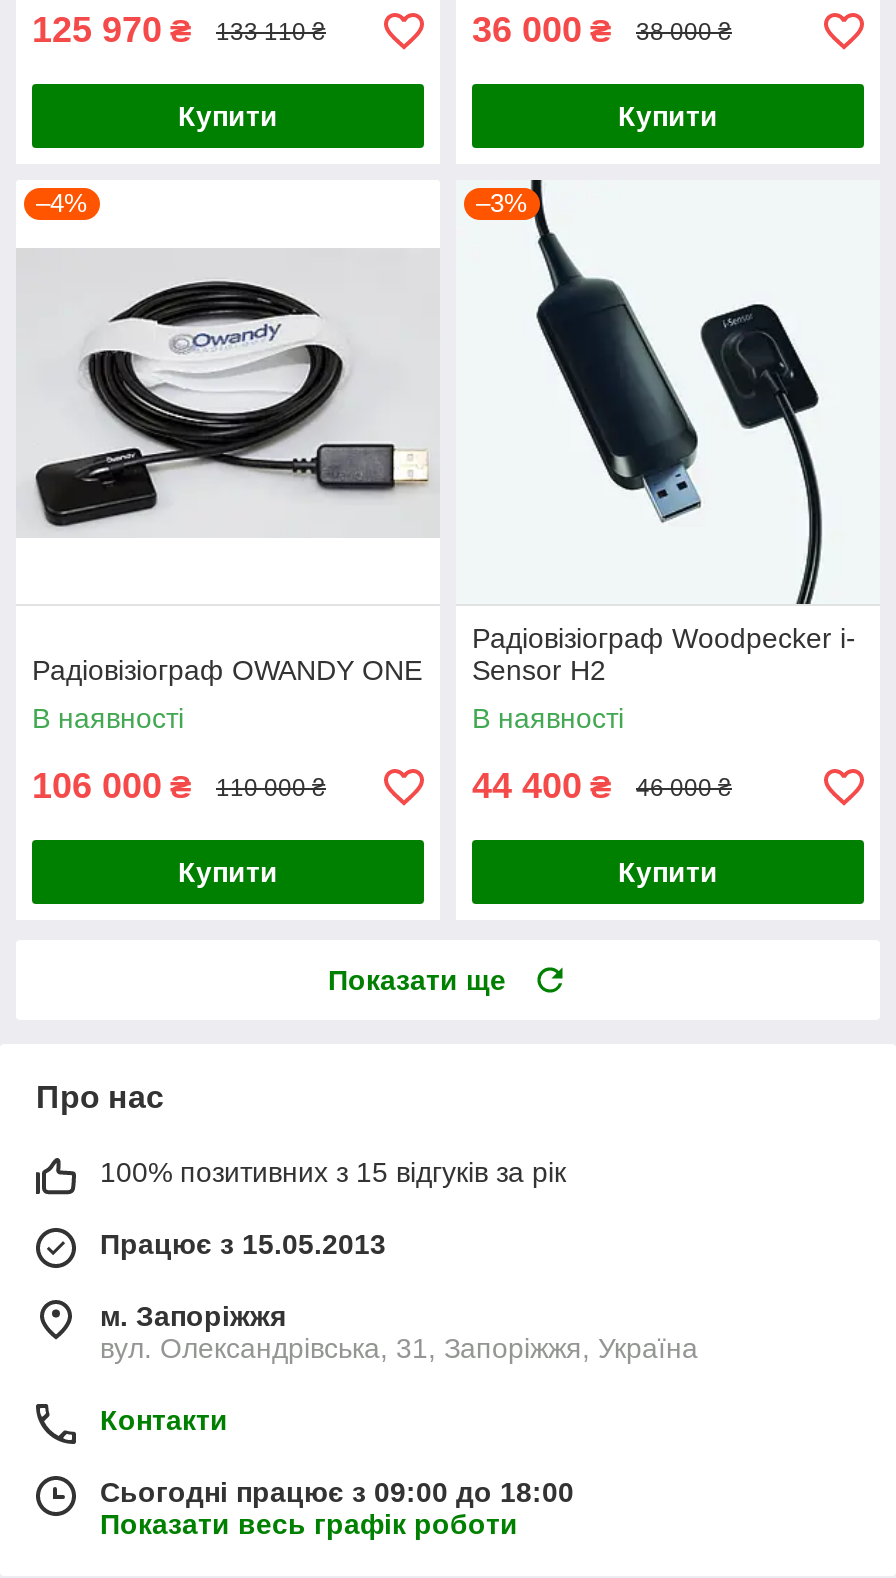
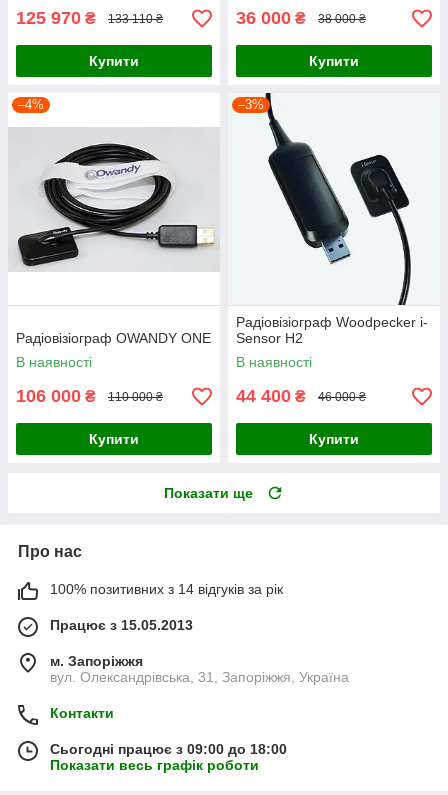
[100,1157,566,1189] 100% позитивних з 15 відгуків за рік -> [50,581,283,597] 100% позитивних з 14 відгуків за рік

